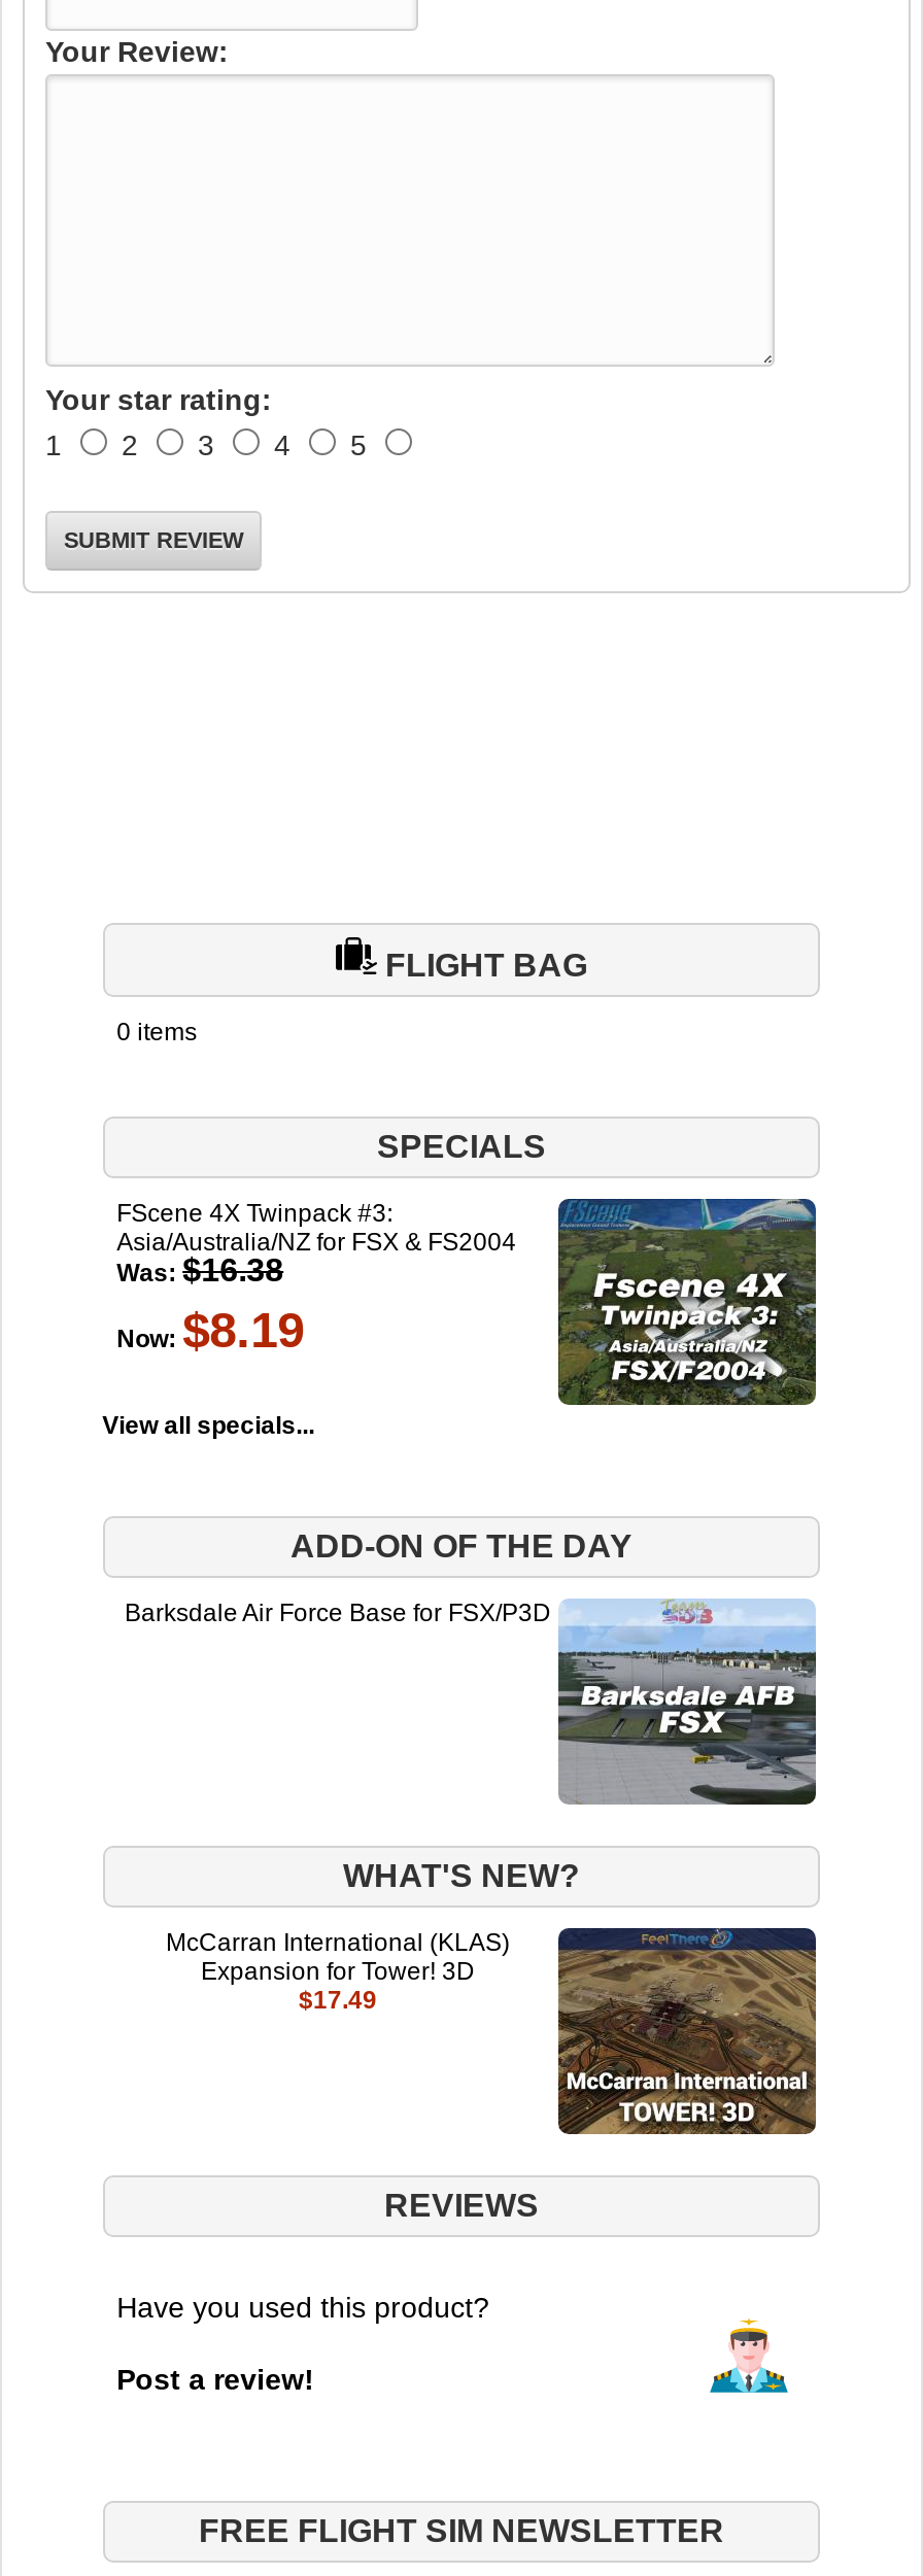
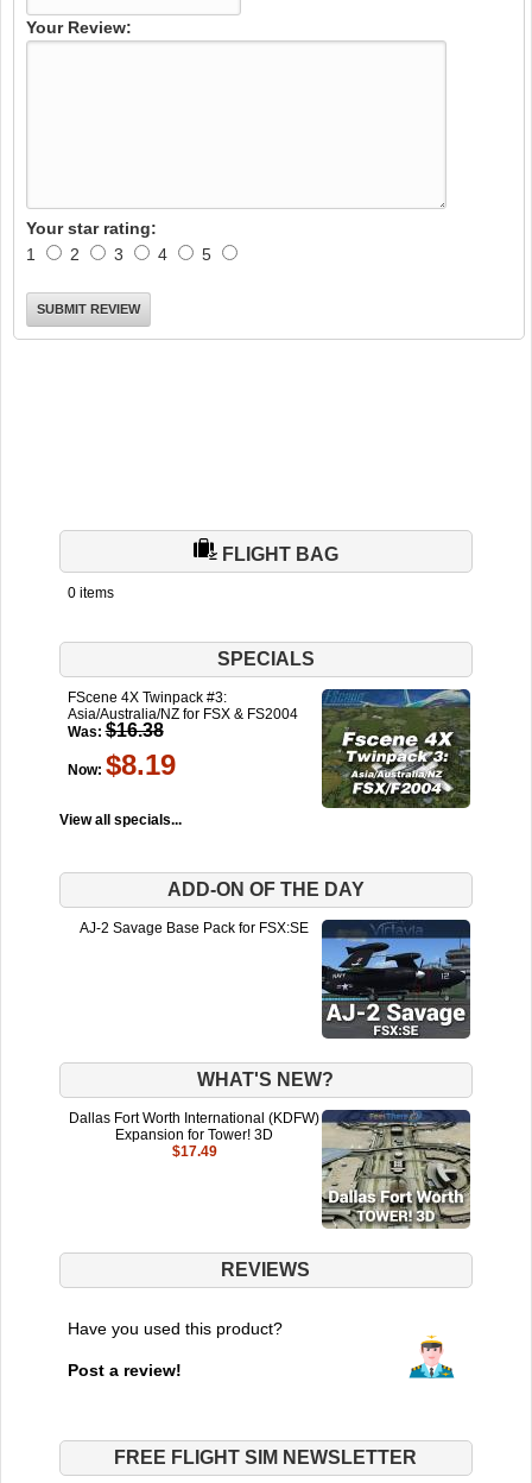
[125,1598,816,1805] [image] | Barksdale Air Force Base for FSX/P3D -> [80,919,471,1039] [image] | AJ-2 Savage Base Pack for FSX:SE
[166,1928,816,2134] [image] | McCarran International (KLAS) -> [69,1110,471,1229] [image] | Dallas Fort Worth International (KDFW)

